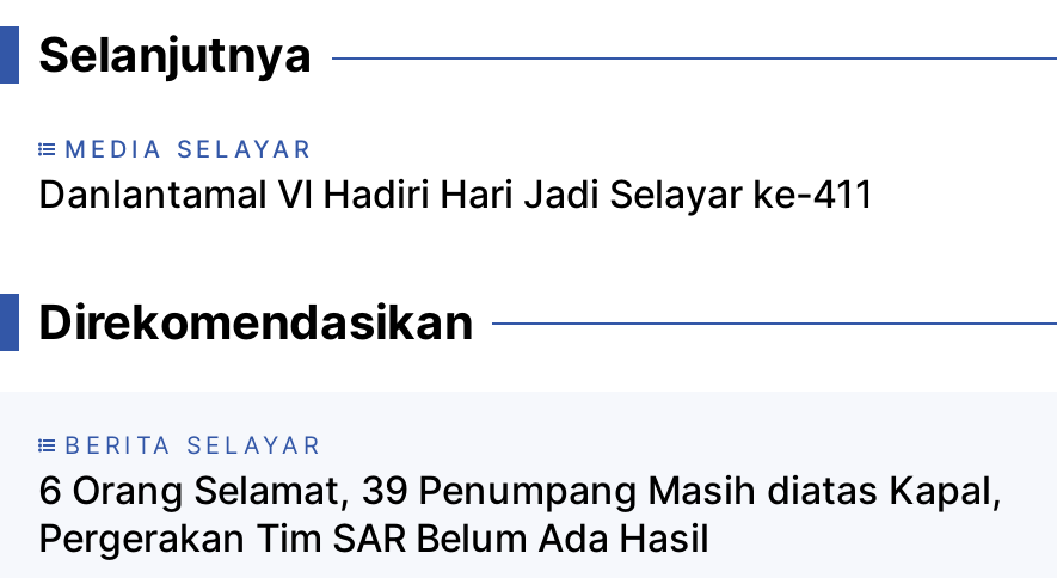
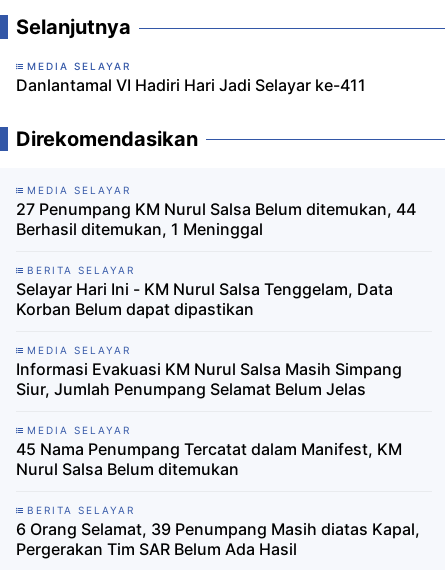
none -> [16,184,416,479] MEDIA SELAYAR | 27 Penumpang KM Nurul Salsa Belum ditemukan, 44 | Berhasil ditemukan, 1 Meninggal | BERITA SELAYAR | Selayar Hari Ini - KM Nurul Salsa Tenggelam, Data | Korban Belum dapat dipastikan | MEDIA SELAYAR | Informasi Evakuasi KM Nurul Salsa Masih Simpang | Siur, Jumlah Penumpang Selamat Belum Jelas | MEDIA SELAYAR | 45 Nama Penumpang Tercatat dalam Manifest, KM | Nurul Salsa Belum ditemukan

